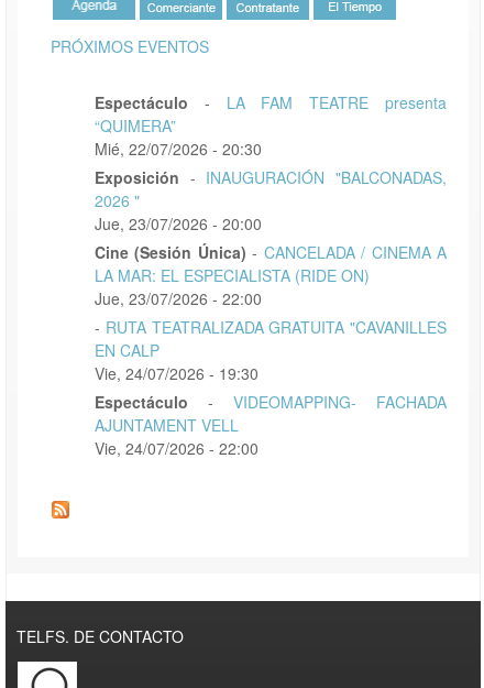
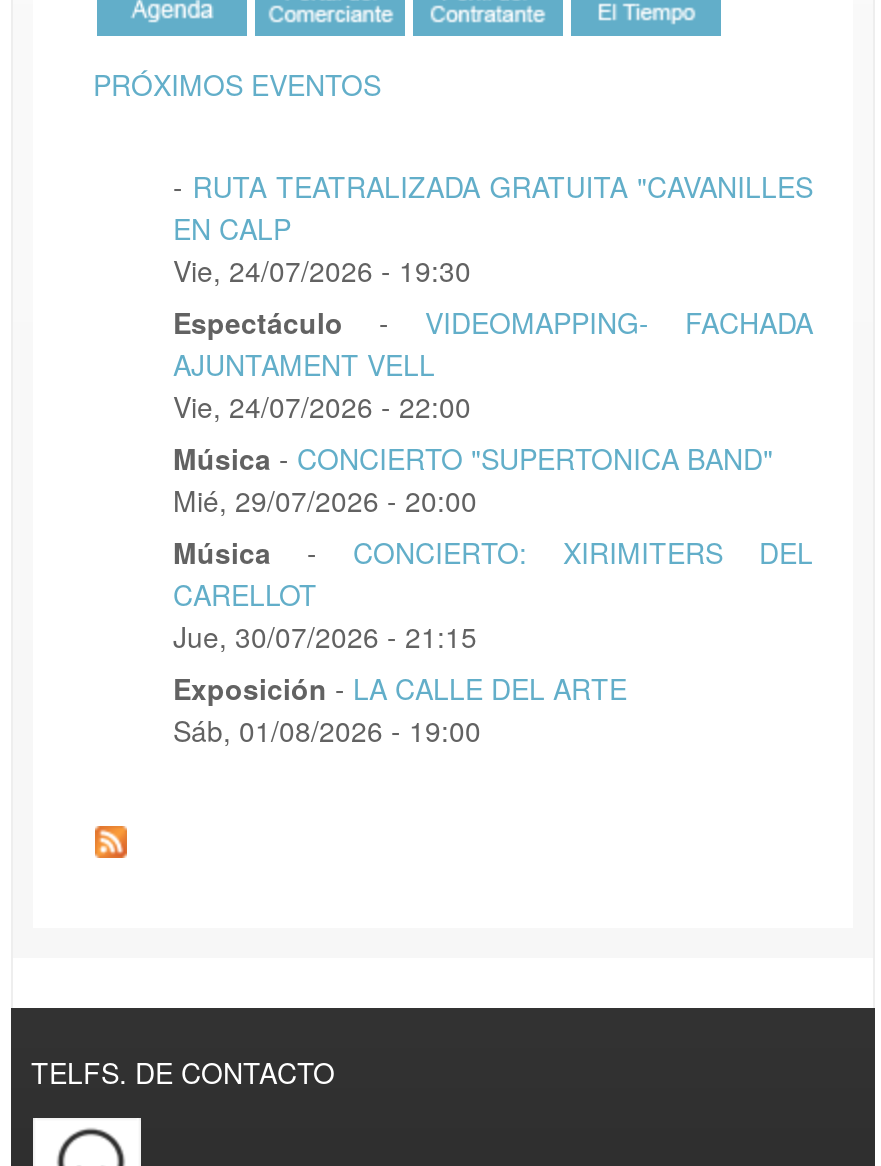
[95,91,447,309] Espectáculo | - LA FAM TEATRE presenta | “QUIMERA” | Mié, 22/07/2026 - 20:30 | Exposición - INAUGURACIÓN "BALCONADAS, | 2026 " | Jue, 23/07/2026 - 20:00 | Cine (Sesión Única) - CANCELADA / CINEMA A | LA MAR: EL ESPECIALISTA (RIDE ON) | Jue, 23/07/2026 - 22:00 -> none
moved [95,316,447,459] -> [173,166,813,426]: - RUTA TEATRALIZADA GRATUITA "CAVANILLES | EN CALP | Vie, 24/07/2026 - 19:30 | Espectáculo | - VIDEOMAPPING- FACHADA | AJUNTAMENT VELL | Vie, 24/07/2026 - 22:00
none -> [173,438,813,750] Música - CONCIERTO "SUPERTONICA BAND" | Mié, 29/07/2026 - 20:00 | Música | - CONCIERTO: XIRIMITERS DEL | CARELLOT | Jue, 30/07/2026 - 21:15 | Exposición - LA CALLE DEL ARTE | Sáb, 01/08/2026 - 19:00

